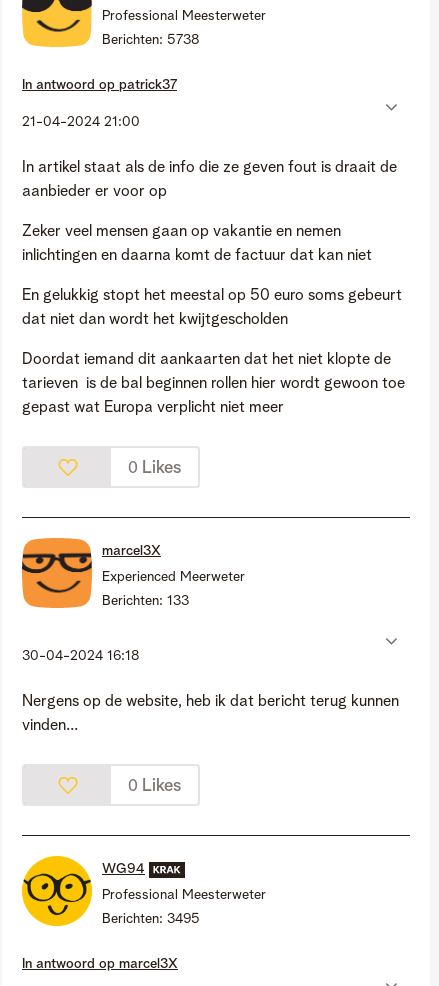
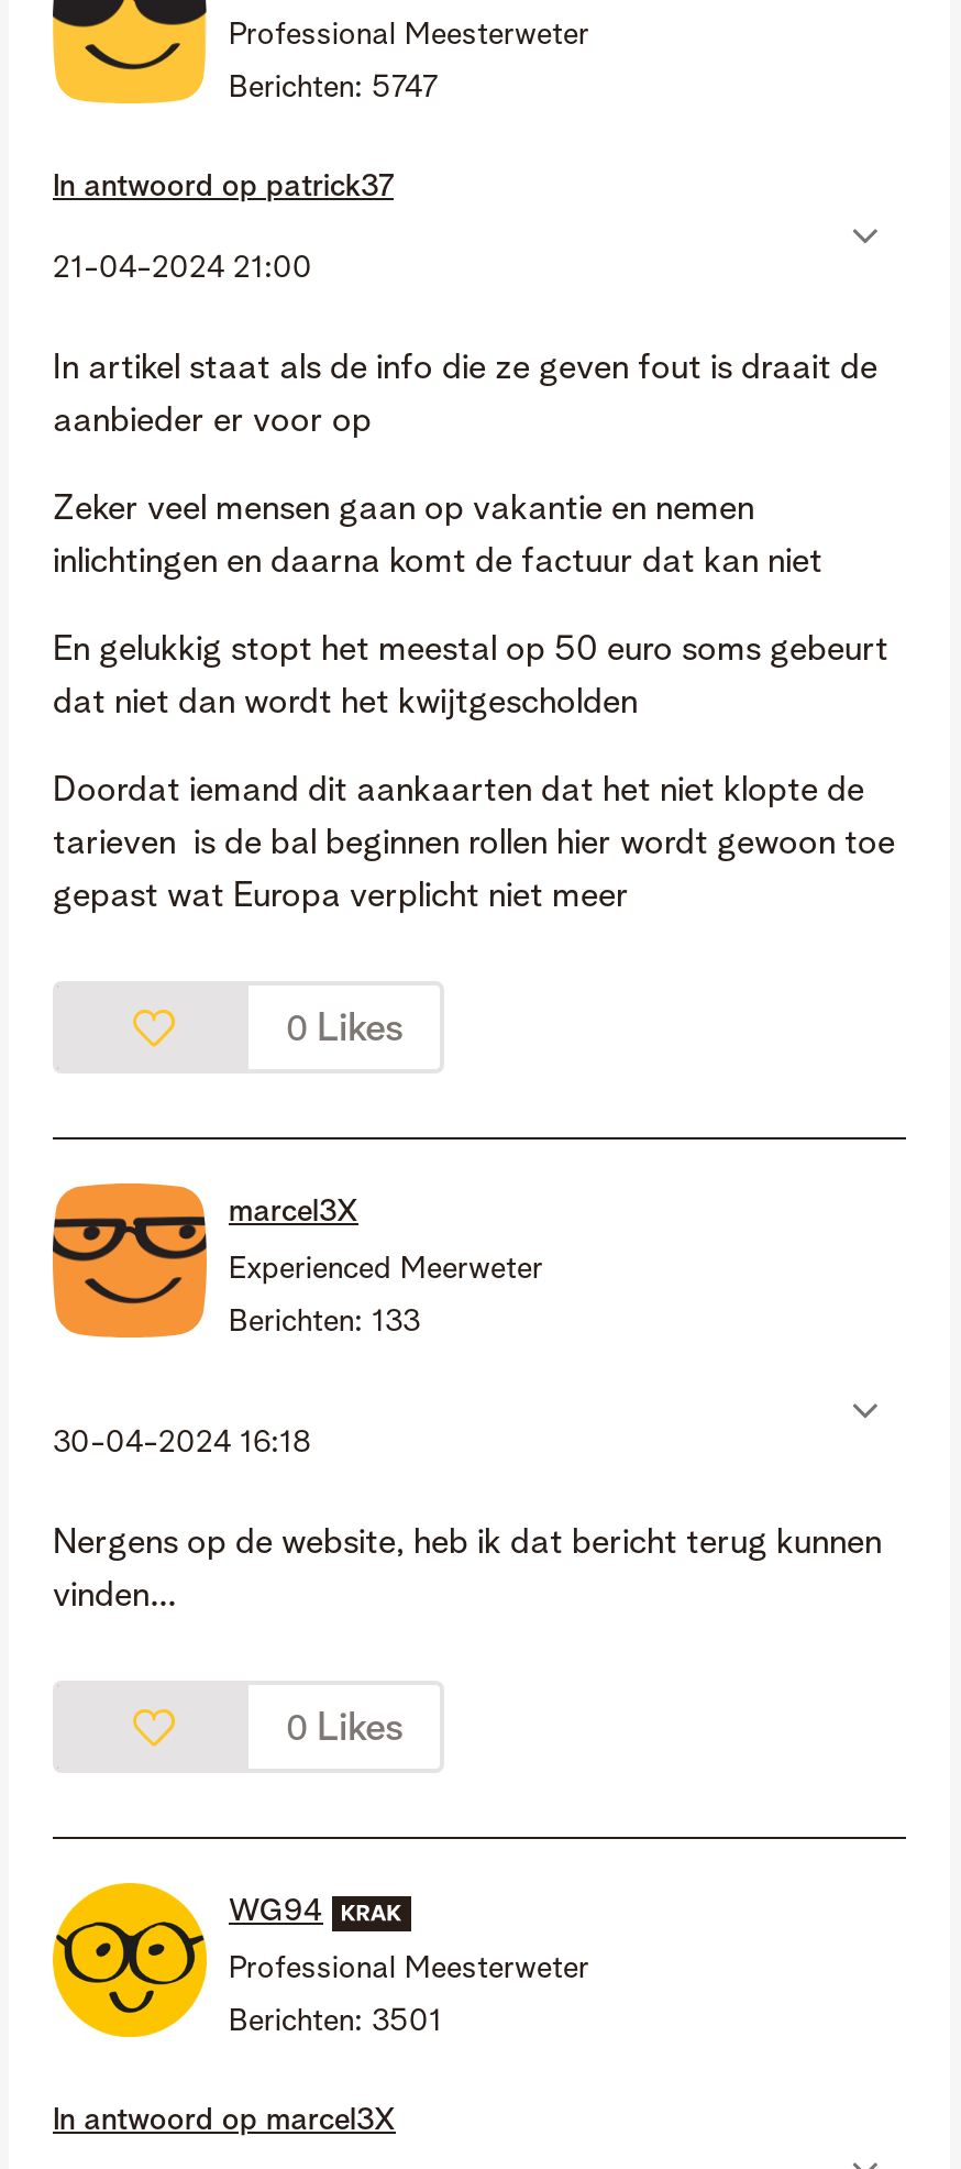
[102,33,199,47] Berichten: 5738 -> [229,73,438,104] Berichten: 5747
[102,912,200,926] Berichten: 3495 -> [229,2006,442,2037] Berichten: 3501

